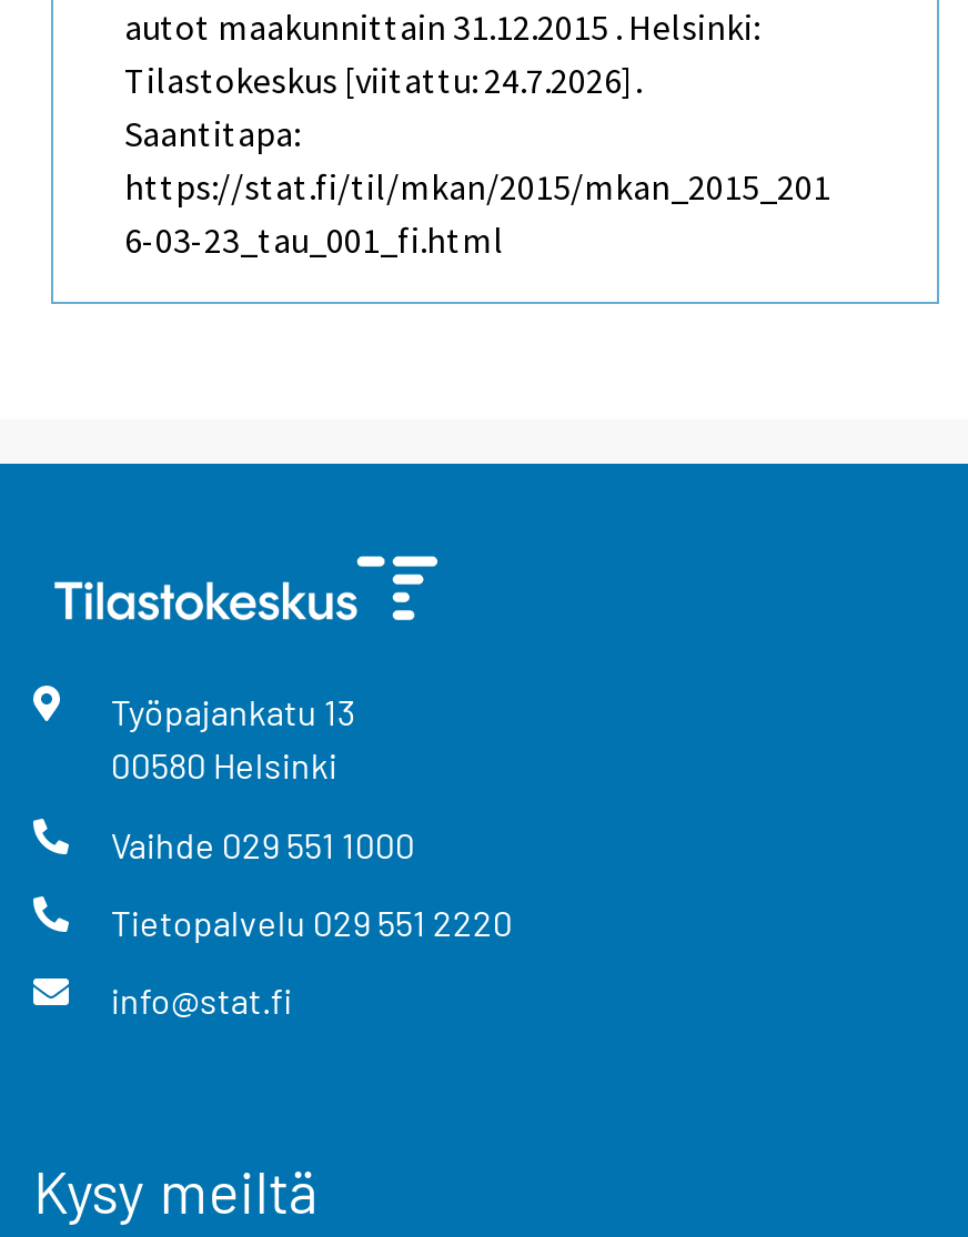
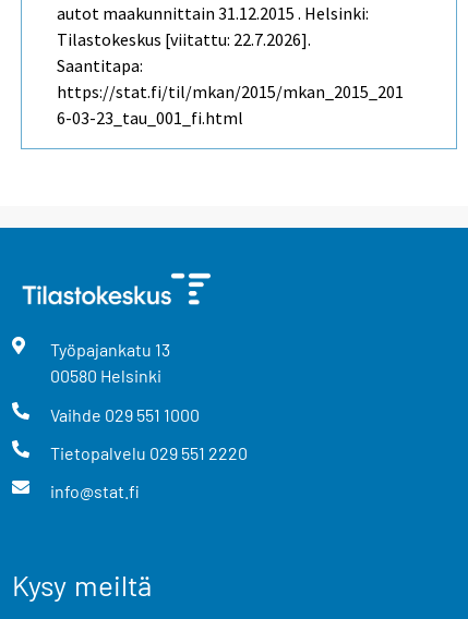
[124,59,642,103] Tilastokeskus [viitattu: 24.7.2026]. -> [57,29,311,51] Tilastokeskus [viitattu: 22.7.2026].

